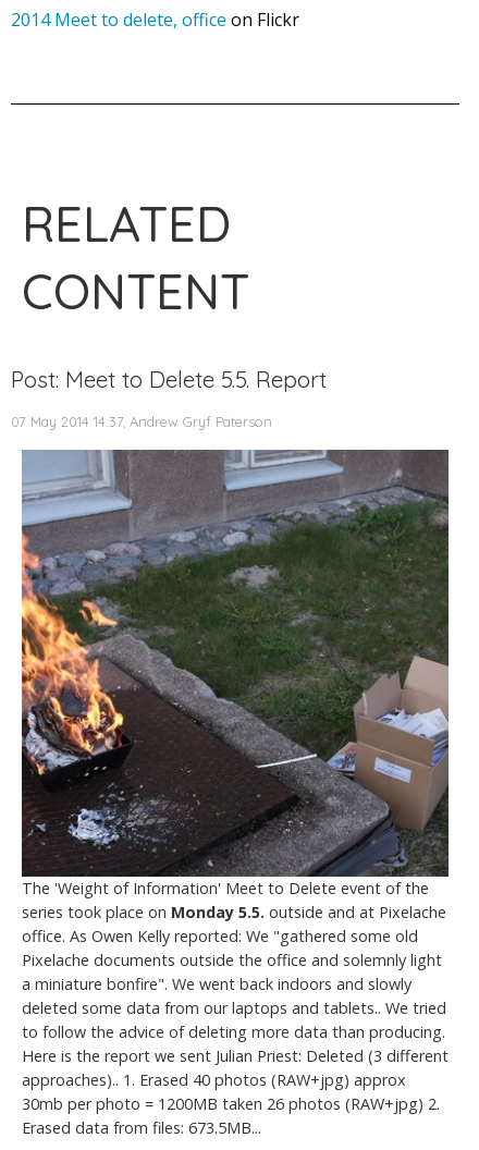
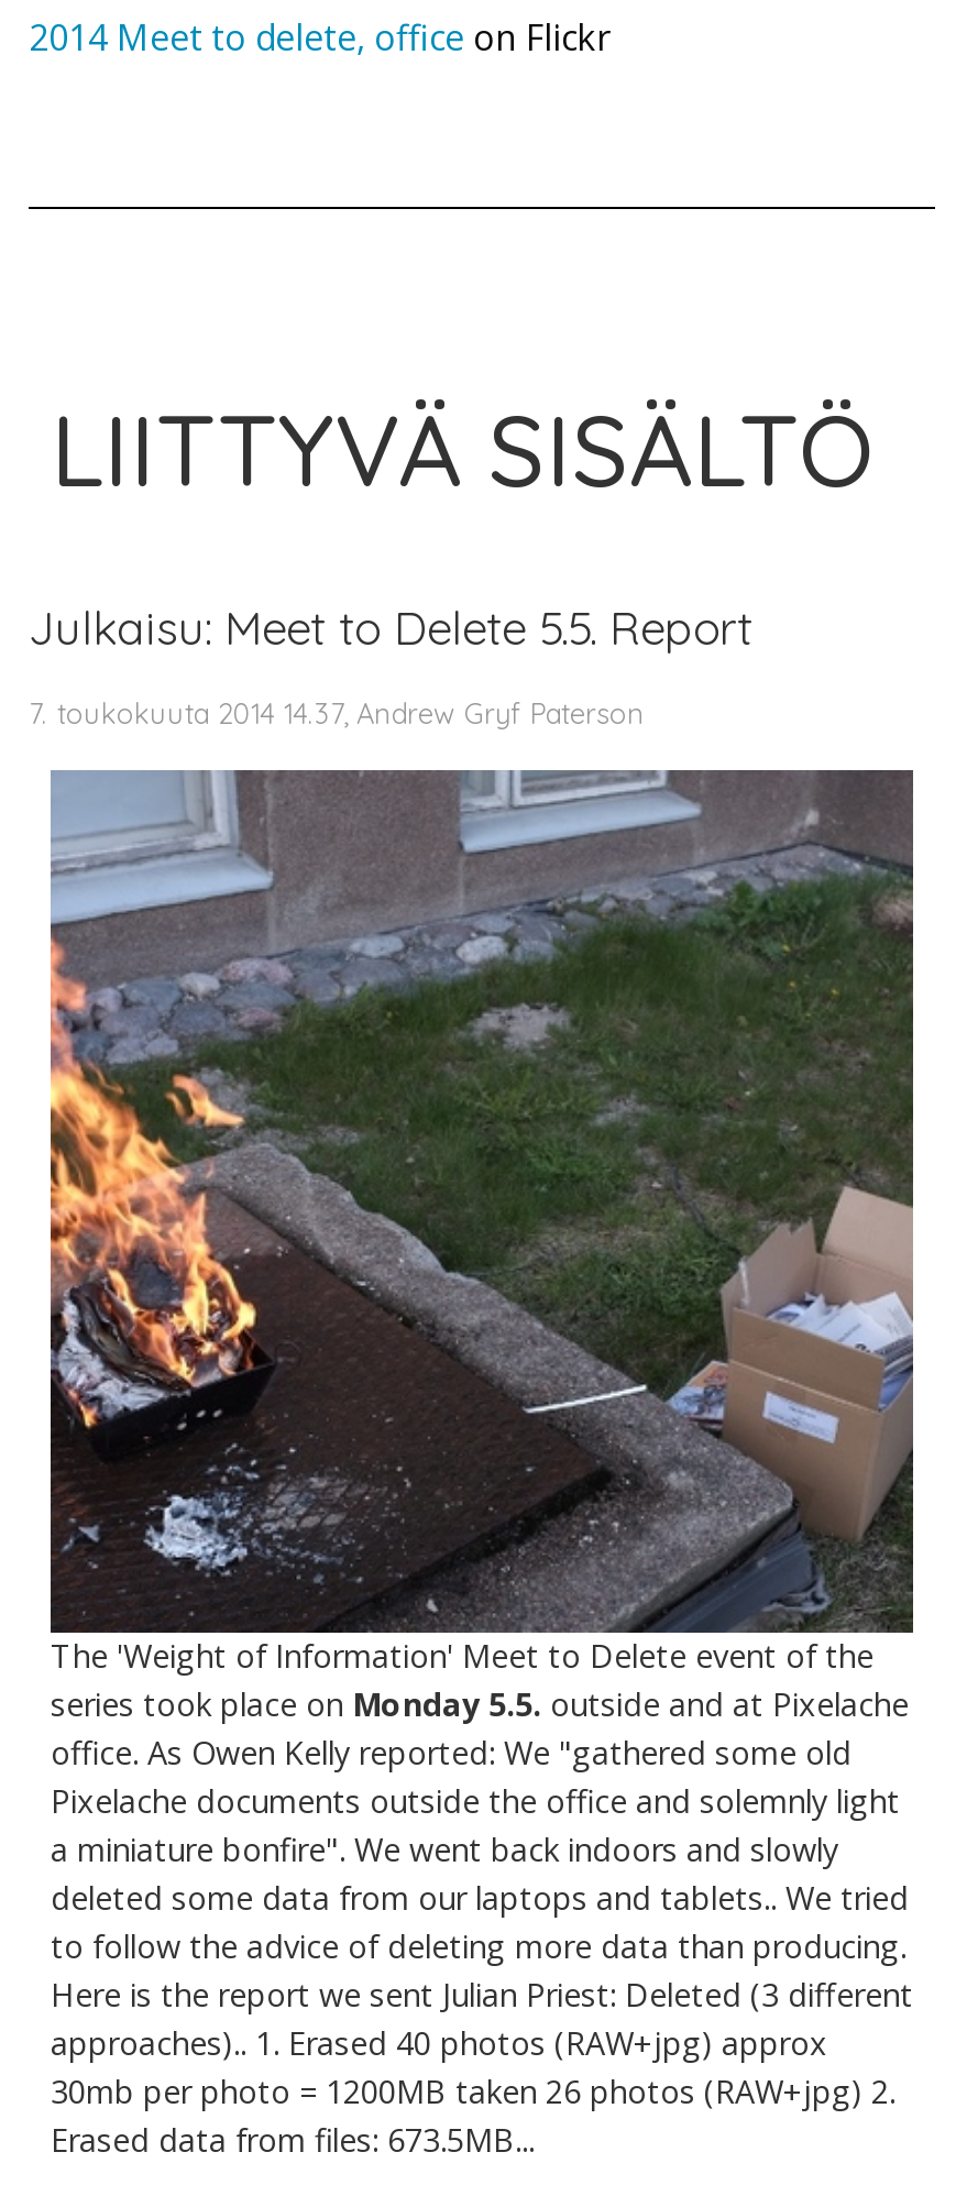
[22,193,249,321] RELATED | CONTENT -> [51,387,873,510] LIITTYVÄ SISÄLTÖ
[11,365,327,393] Post: Meet to Delete 5.5. Report -> [29,598,752,655] Julkaisu: Meet to Delete 5.5. Report
[11,413,272,430] 07 May 2014 14:37, Andrew Gryf Paterson -> [29,695,645,730] 7. toukokuuta 2014 14.37, Andrew Gryf Paterson

